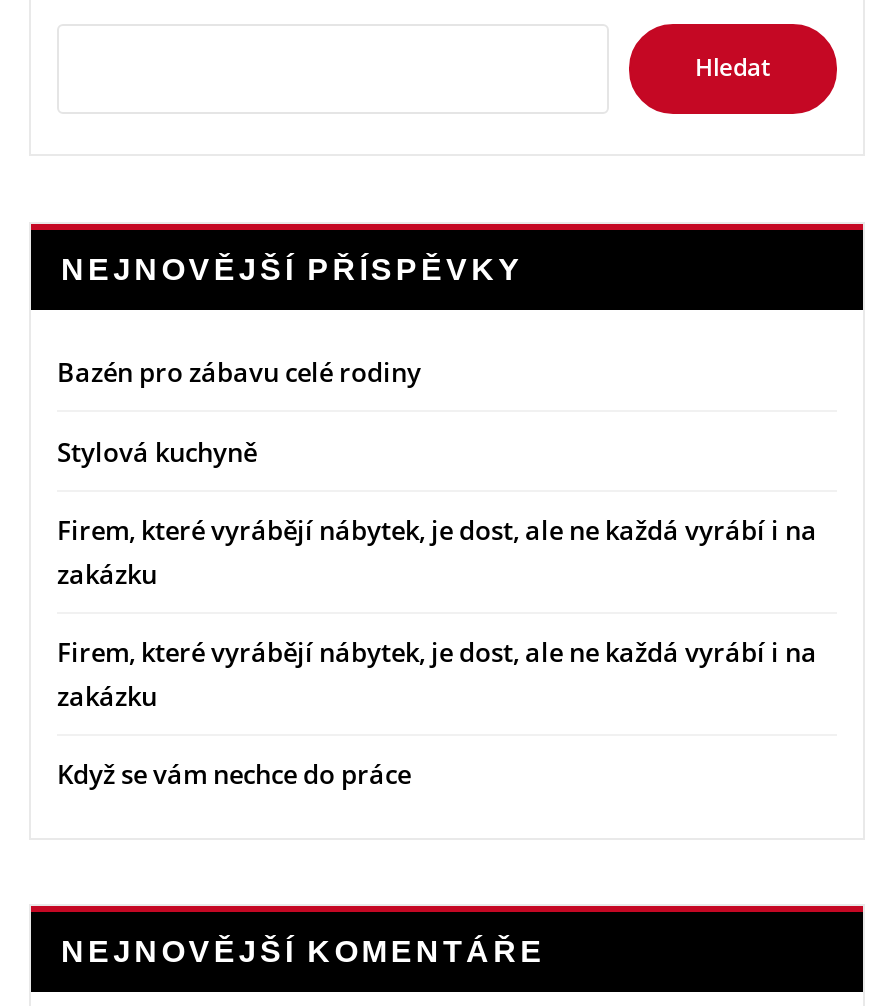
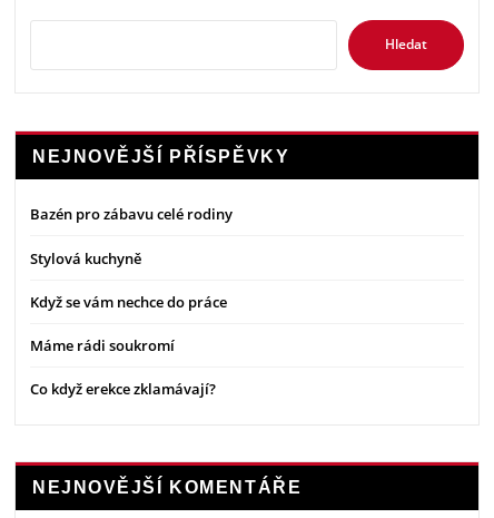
[57,512,817,714] Firem, které vyrábějí nábytek, je dost, ale ne každá vyrábí i na | zakázku | Firem, které vyrábějí nábytek, je dost, ale ne každá vyrábí i na | zakázku -> none
moved [57,756,411,792] -> [30,292,227,312]: Když se vám nechce do práce
none -> [30,335,216,399] Máme rádi soukromí | Co když erekce zklamávají?

